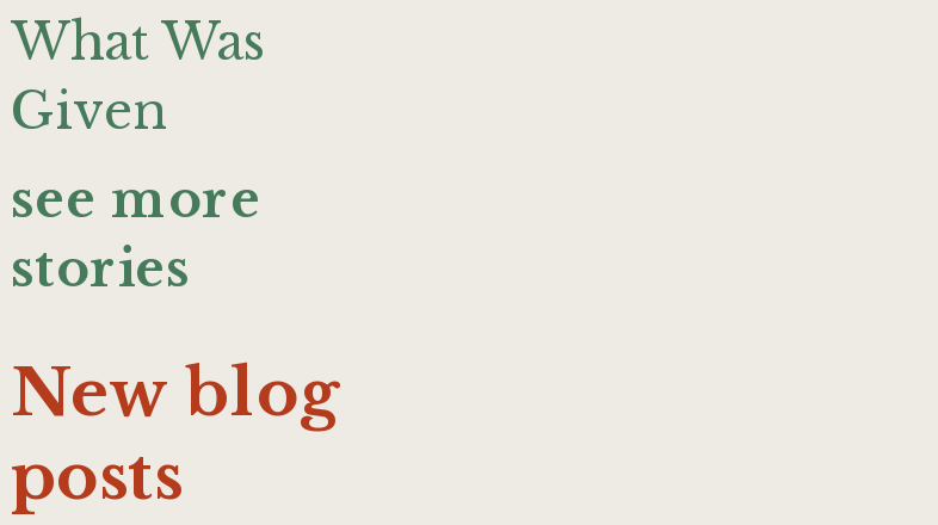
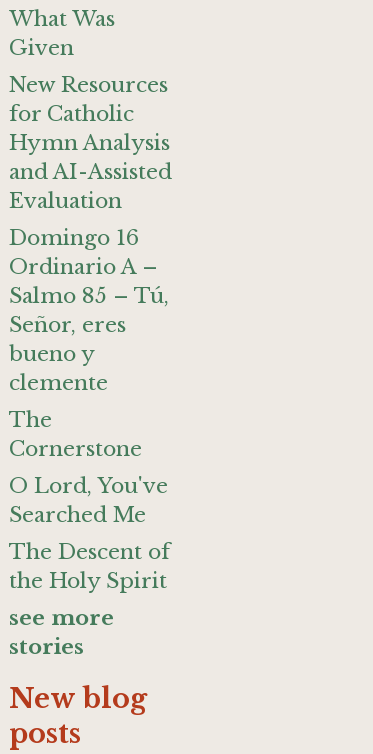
none -> [9,72,172,594] New Resources | for Catholic | Hymn Analysis | and AI-Assisted | Evaluation | Domingo 16 | Ordinario A – | Salmo 85 – Tú, | Señor, eres | bueno y | clemente | The | Cornerstone | O Lord, You've | Searched Me | The Descent of | the Holy Spirit

